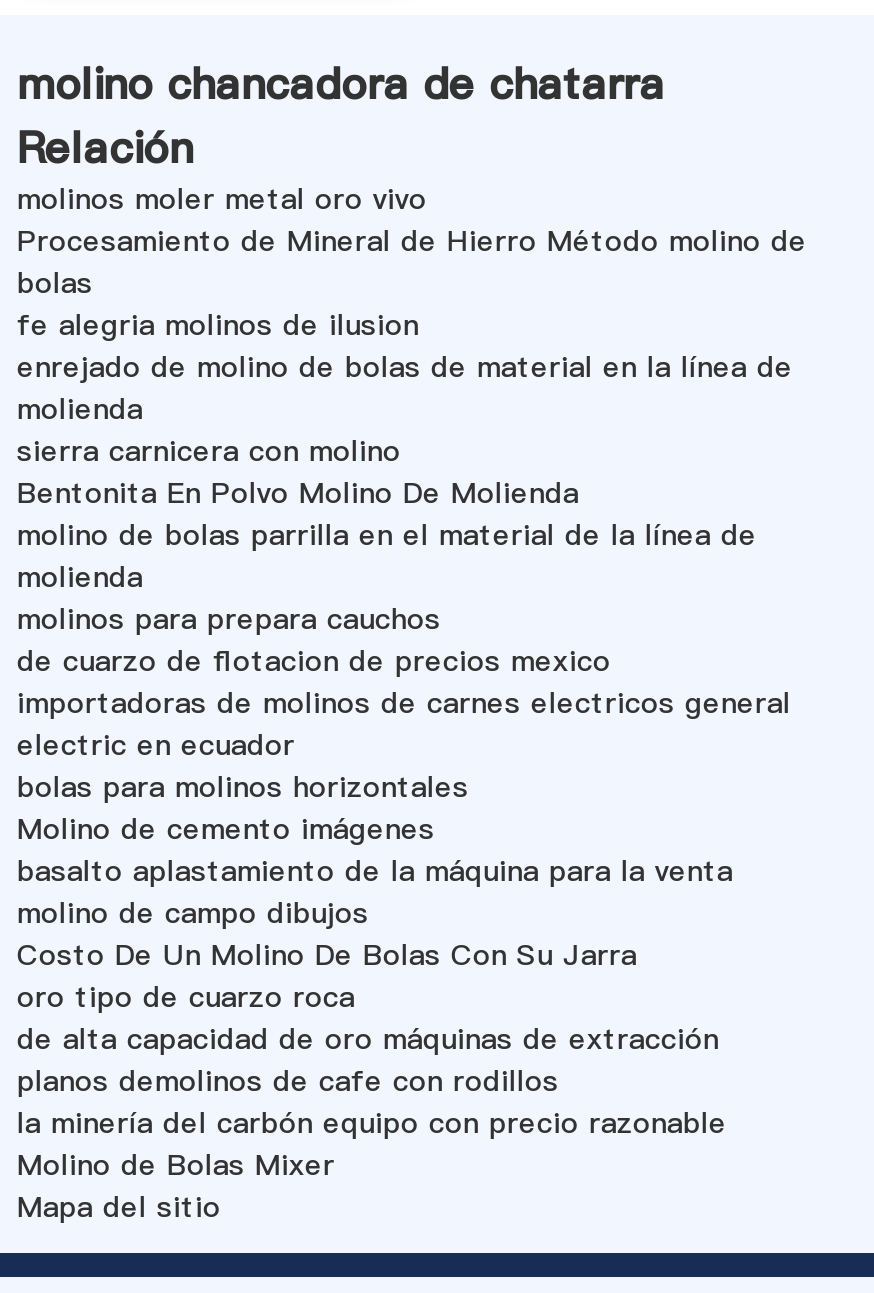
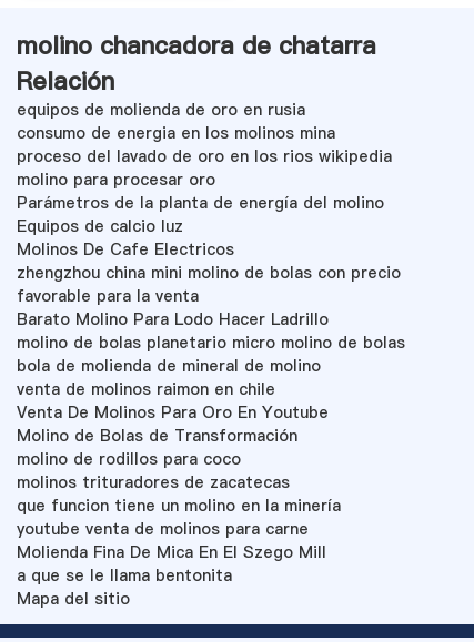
[17,179,807,1185] molinos moler metal oro vivo | Procesamiento de Mineral de Hierro Método molino de | bolas | fe alegria molinos de ilusion | enrejado de molino de bolas de material en la línea de | molienda | sierra carnicera con molino | Bentonita En Polvo Molino De Molienda | molino de bolas parrilla en el material de la línea de | molienda | molinos para prepara cauchos | de cuarzo de flotacion de precios mexico | importadoras de molinos de carnes electricos general | electric en ecuador | bolas para molinos horizontales | Molino de cemento imágenes | basalto aplastamiento de la máquina para la venta | molino de campo dibujos | Costo De Un Molino De Bolas Con Su Jarra | oro tipo de cuarzo roca | de alta capacidad de oro máquinas de extracción | planos demolinos de cafe con rodillos | la minería del carbón equipo con precio razonable | Molino de Bolas Mixer -> [17,99,405,586] equipos de molienda de oro en rusia | consumo de energia en los molinos mina | proceso del lavado de oro en los rios wikipedia | molino para procesar oro | Parámetros de la planta de energía del molino | Equipos de calcio luz | Molinos De Cafe Electricos | zhengzhou china mini molino de bolas con precio | favorable para la venta | Barato Molino Para Lodo Hacer Ladrillo | molino de bolas planetario micro molino de bolas | bola de molienda de mineral de molino | venta de molinos raimon en chile | Venta De Molinos Para Oro En Youtube | Molino de Bolas de Transformación | molino de rodillos para coco | molinos trituradores de zacatecas | que funcion tiene un molino en la minería | youtube venta de molinos para carne | Molienda Fina De Mica En El Szego Mill | a que se le llama bentonita

